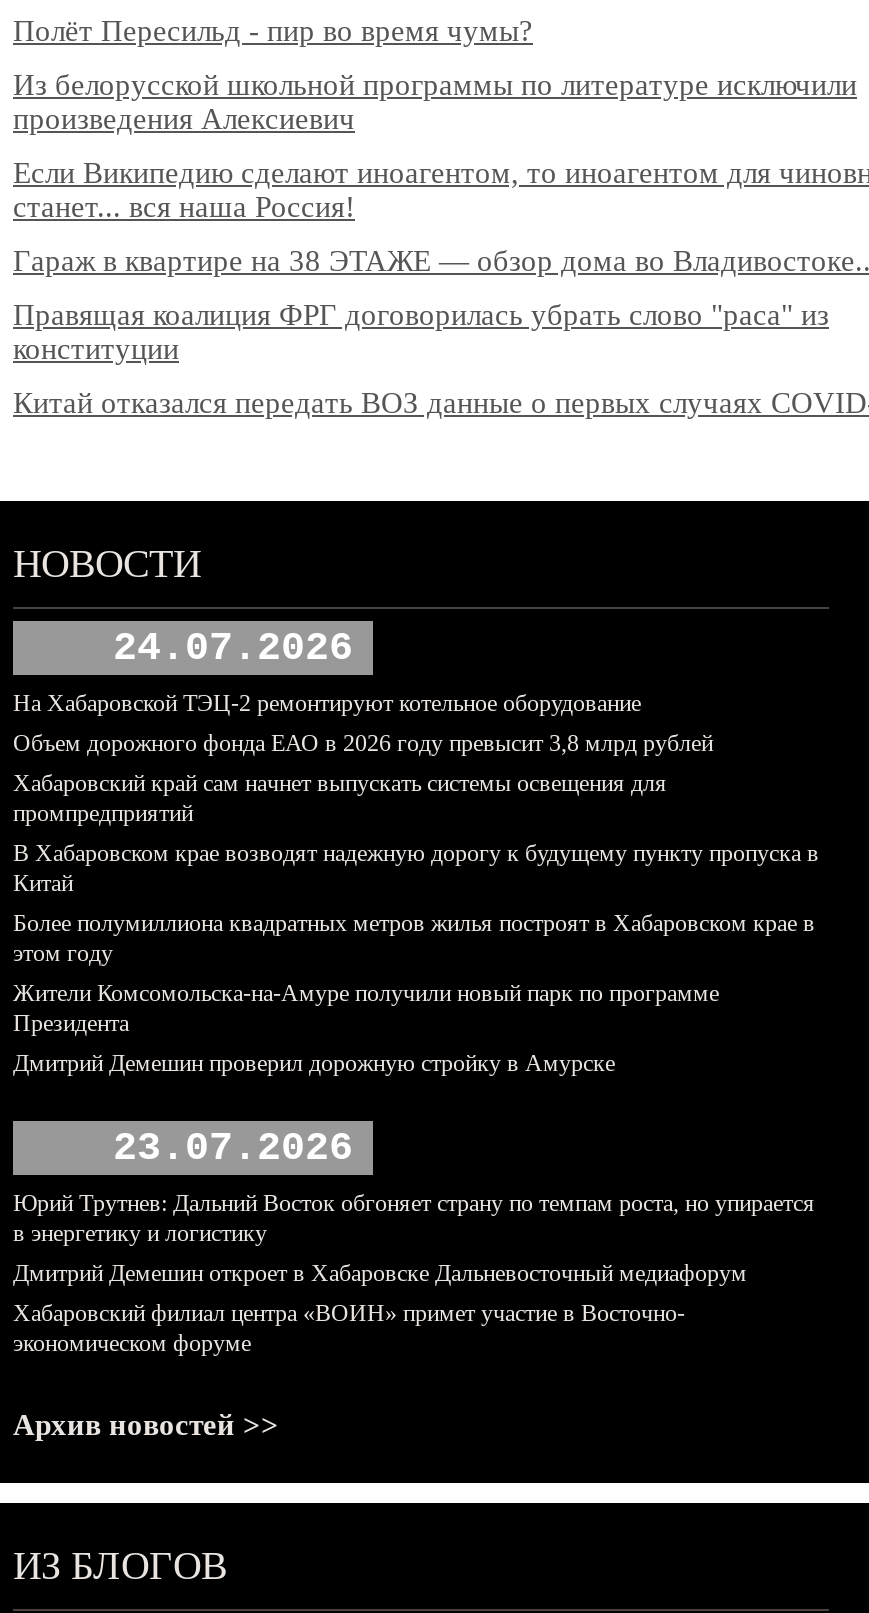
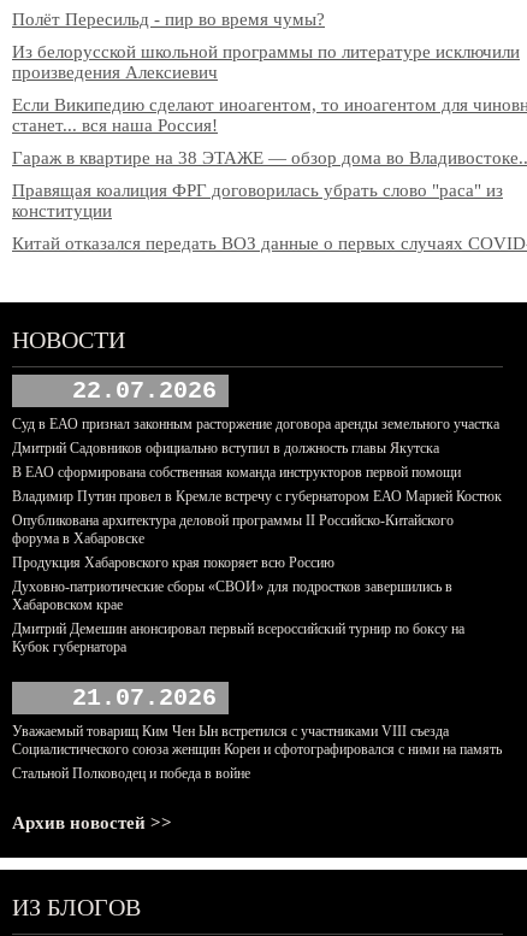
[13,625,819,1077] 24.07.2026 | На Хабаровской ТЭЦ-2 ремонтируют котельное оборудование | Объем дорожного фонда ЕАО в 2026 году превысит 3,8 млрд рублей | Хабаровский край сам начнет выпускать системы освещения для | промпредприятий | В Хабаровском крае возводят надежную дорогу к будущему пункту пропуска в | Китай | Более полумиллиона квадратных метров жилья построят в Хабаровском крае в | этом году | Жители Комсомольска-на-Амуре получили новый парк по программе | Президента | Дмитрий Демешин проверил дорожную стройку в Амурске -> [12,377,502,655] 22.07.2026 | Суд в ЕАО признал законным расторжение договора аренды земельного участка | Дмитрий Садовников официально вступил в должность главы Якутска | В ЕАО сформирована собственная команда инструкторов первой помощи | Владимир Путин провел в Кремле встречу с губернатором ЕАО Марией Костюк | Опубликована архитектура деловой программы II Российско-Китайского | форума в Хабаровске | Продукция Хабаровского края покоряет всю Россию | Духовно-патриотические сборы «СВОИ» для подростков завершились в | Хабаровском крае | Дмитрий Демешин анонсировал первый всероссийский турнир по боксу на | Кубок губернатора
[13,1125,815,1357] 23.07.2026 | Юрий Трутнев: Дальний Восток обгоняет страну по темпам роста, но упирается | в энергетику и логистику | Дмитрий Демешин откроет в Хабаровске Дальневосточный медиафорум | Хабаровский филиал центра «ВОИН» примет участие в Восточно- | экономическом форуме -> [12,684,502,782] 21.07.2026 | Уважаемый товарищ Ким Чен Ын встретился с участниками VIII съезда | Социалистического союза женщин Кореи и сфотографировался с ними на память | Стальной Полководец и победа в войне

